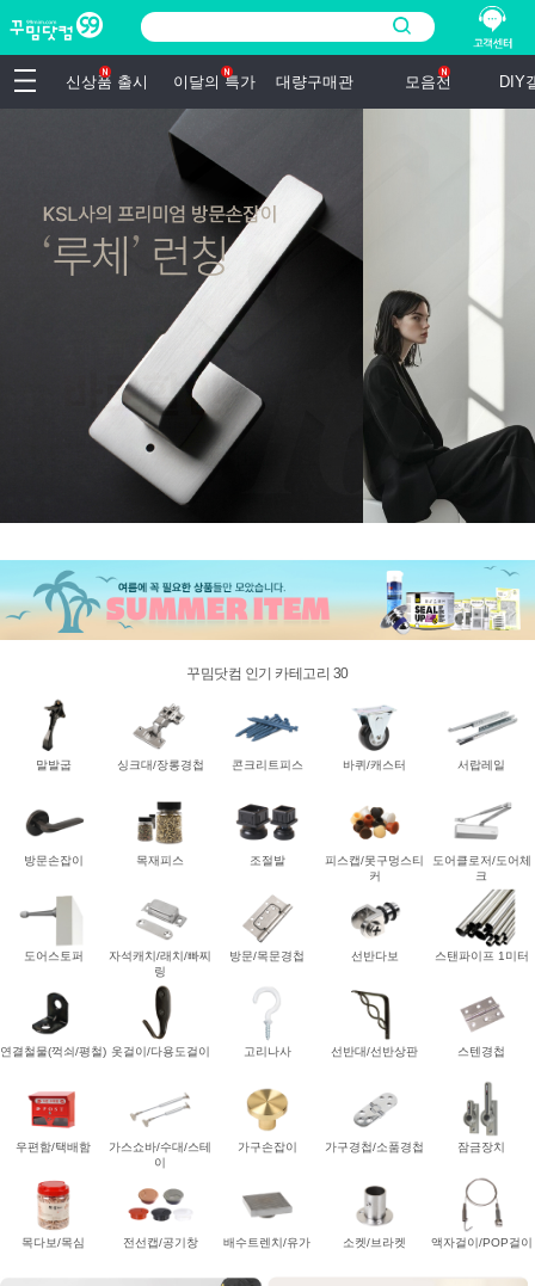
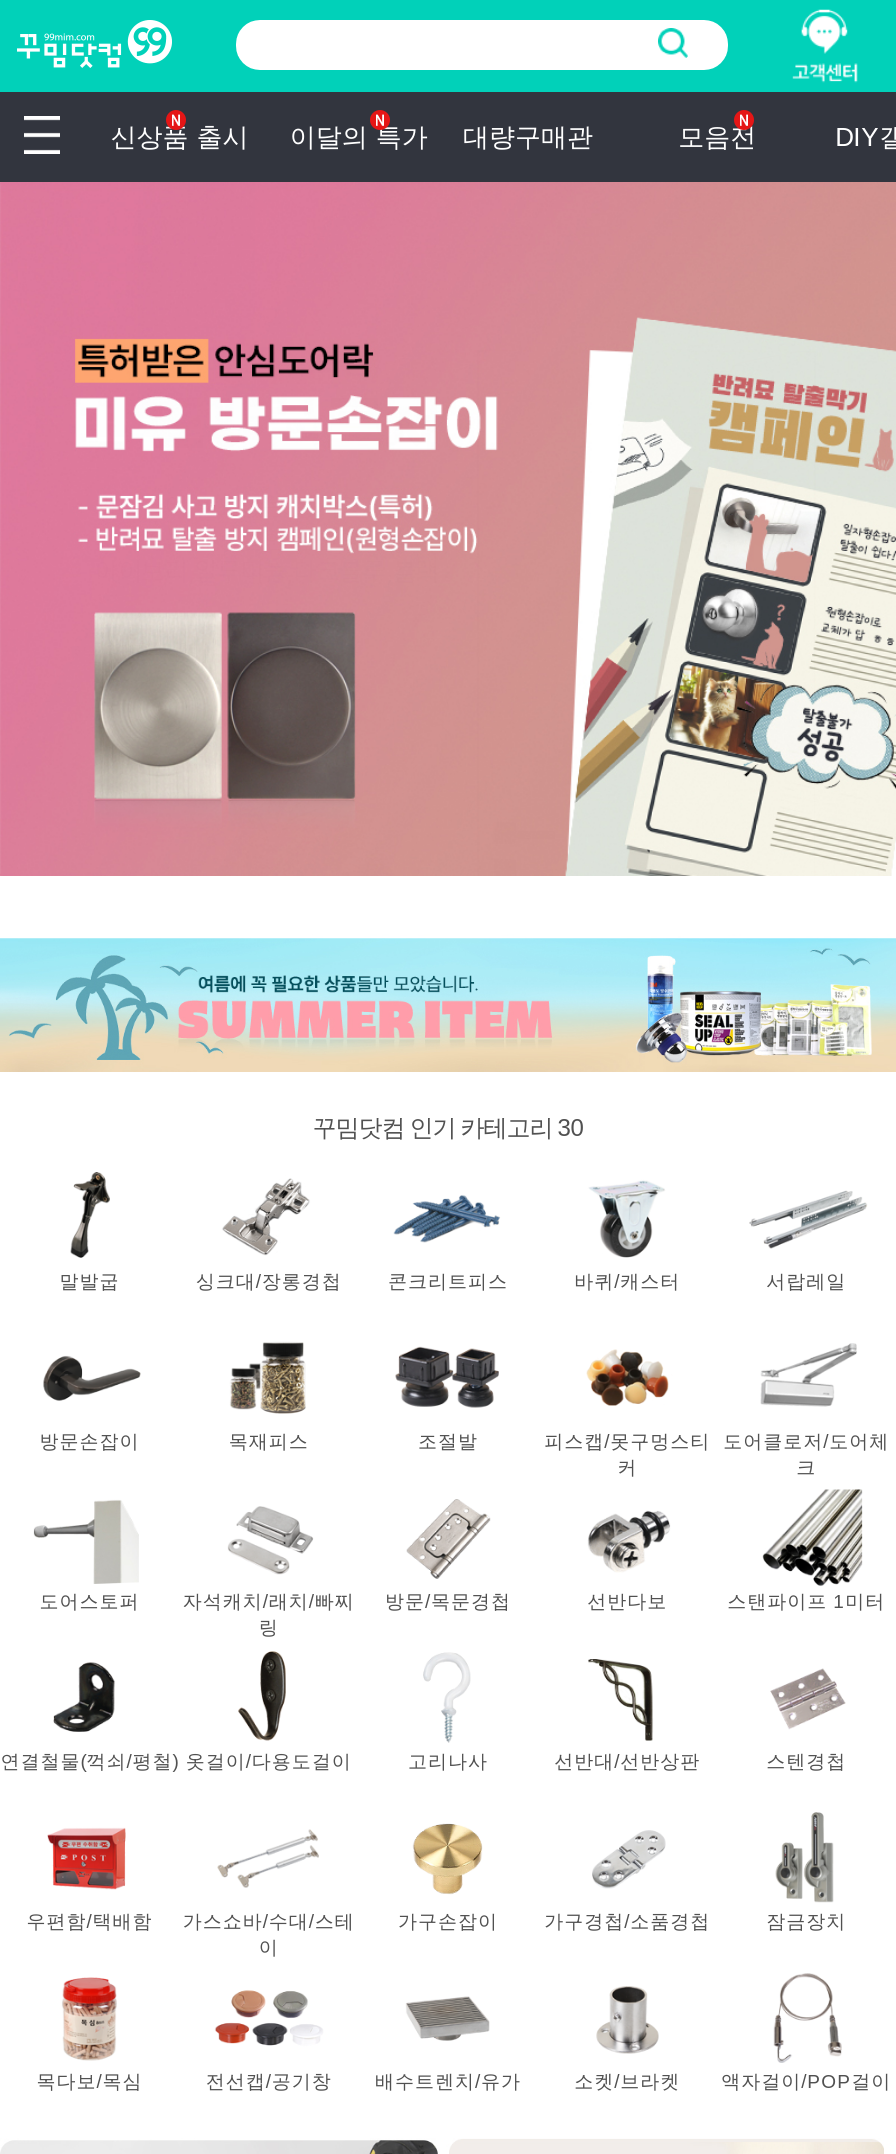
[4,107,531,524] [image] -> [6,180,890,876] [image]

